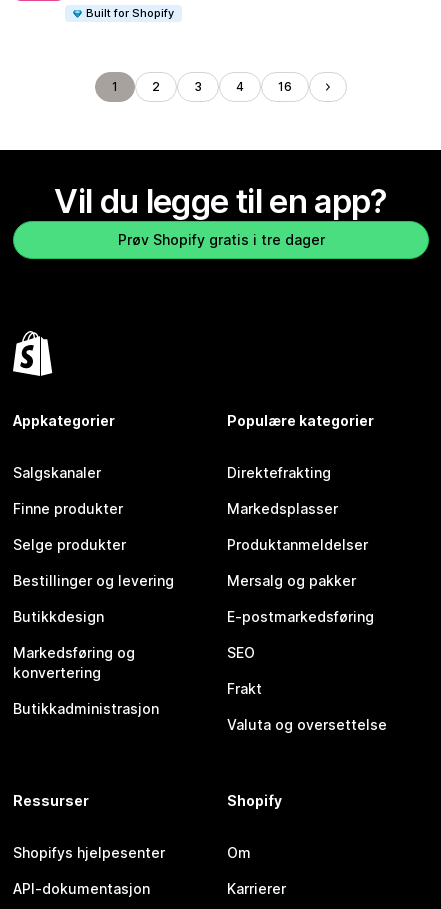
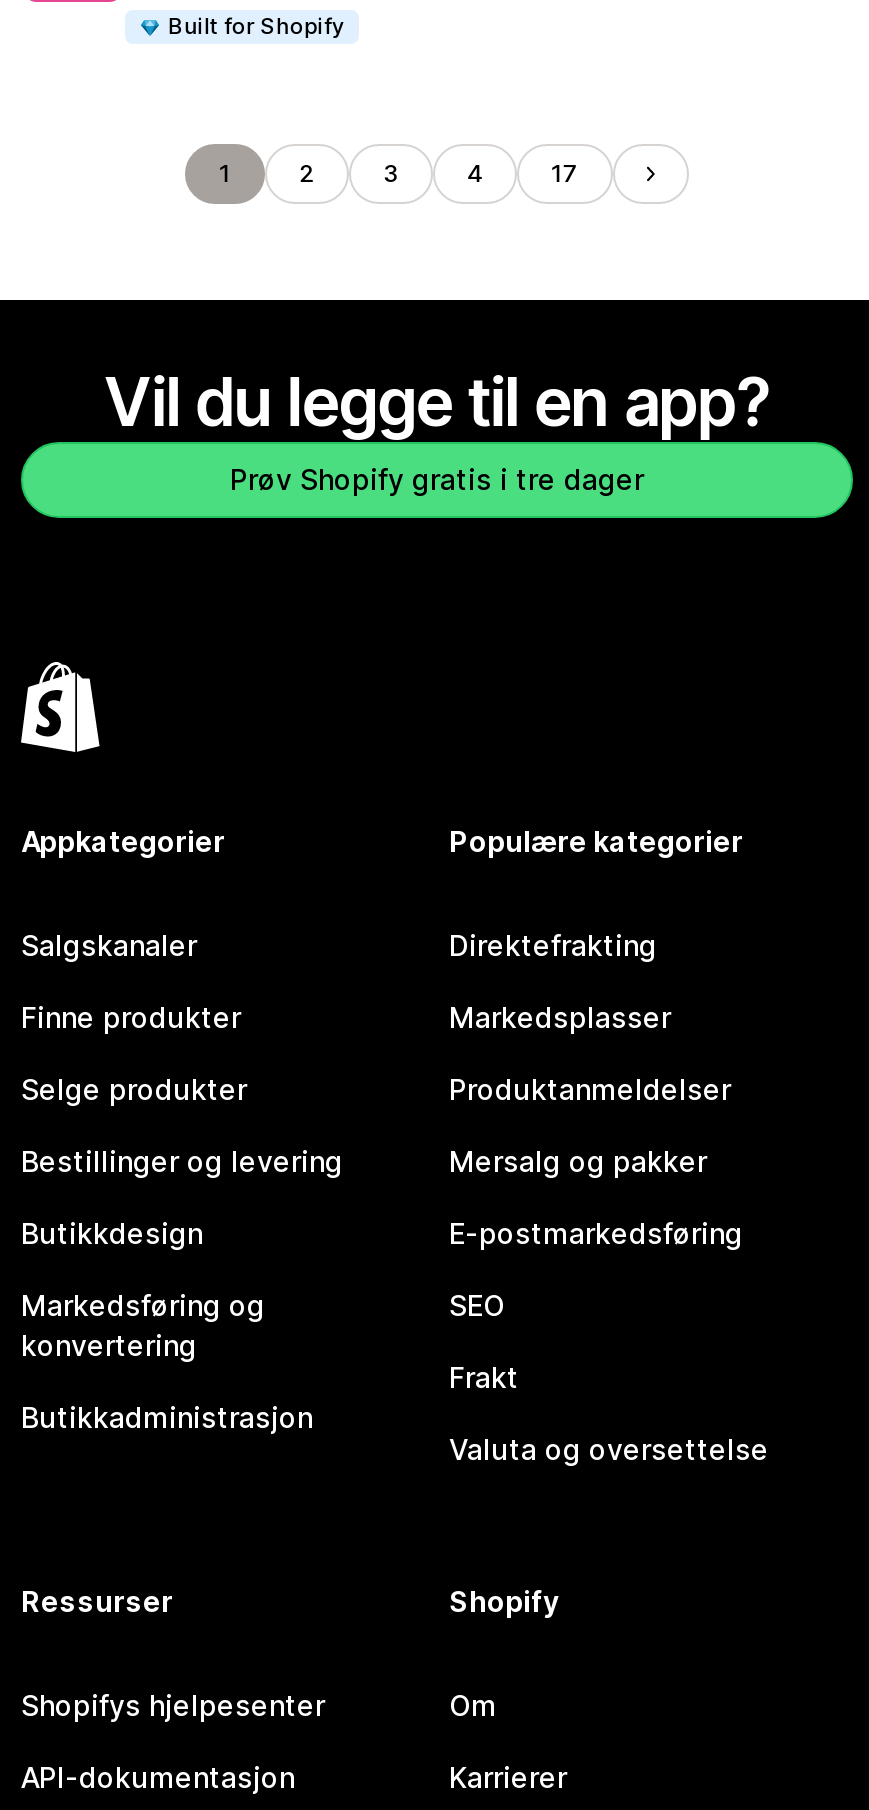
[278,79,292,94] 16 -> [551,158,579,188] 17

